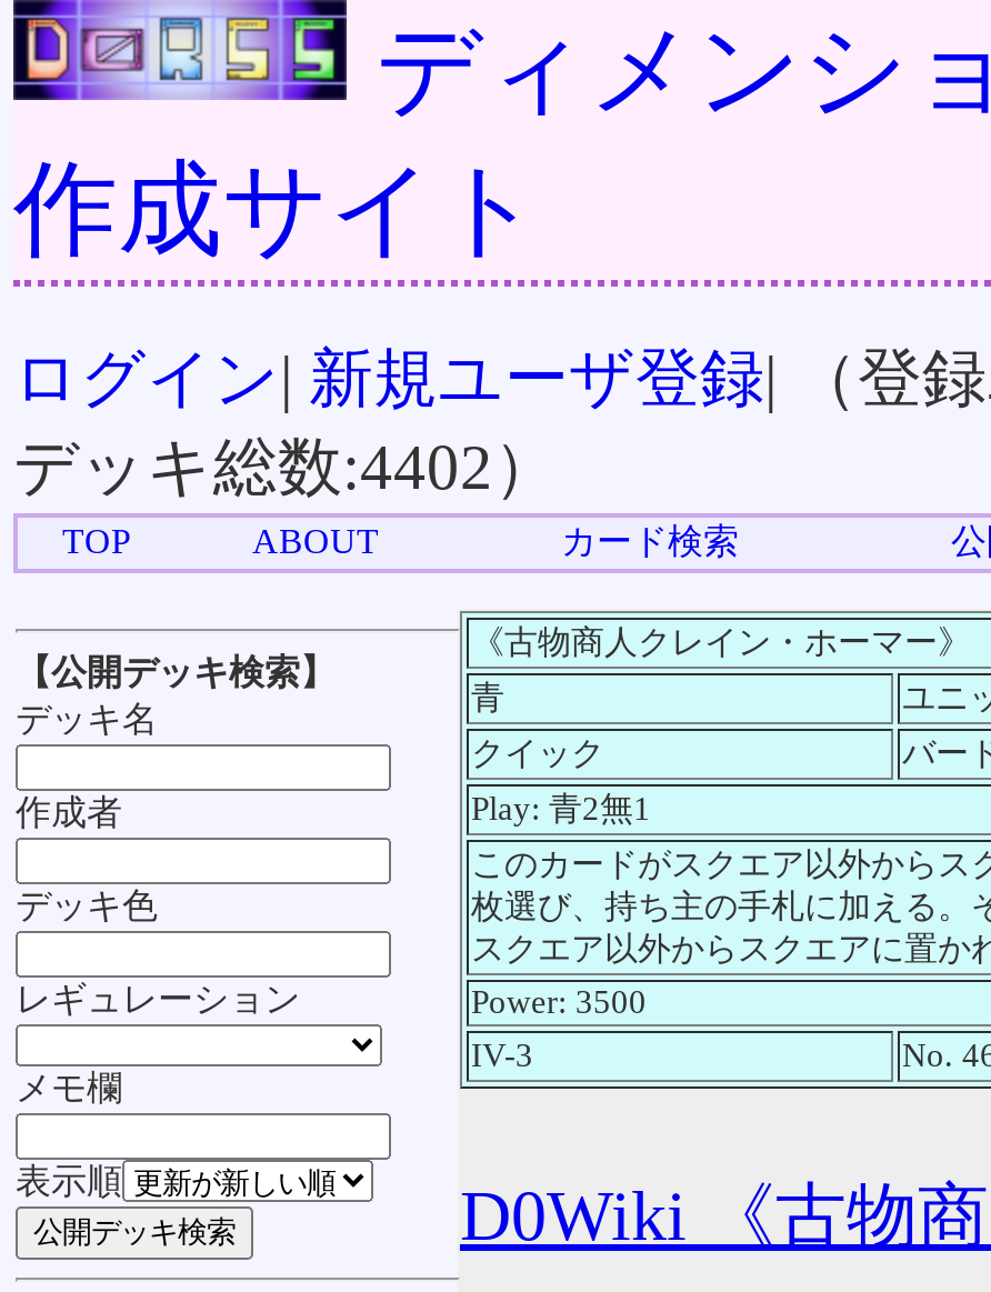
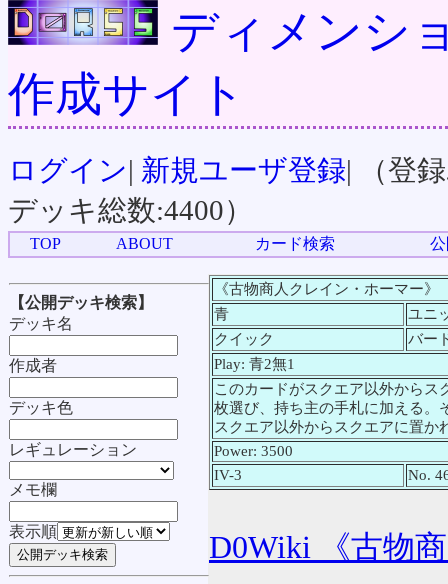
[13,431,558,502] デッキ総数:4402） -> [8,194,253,226] デッキ総数:4400）

